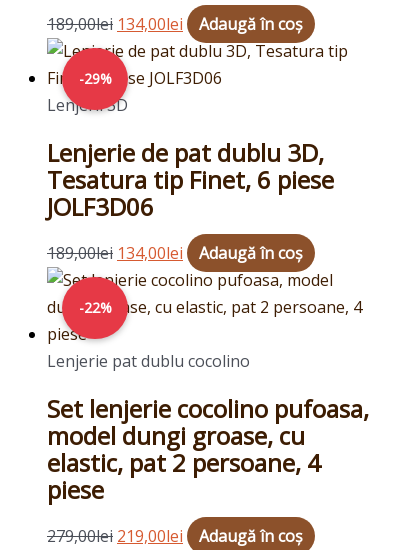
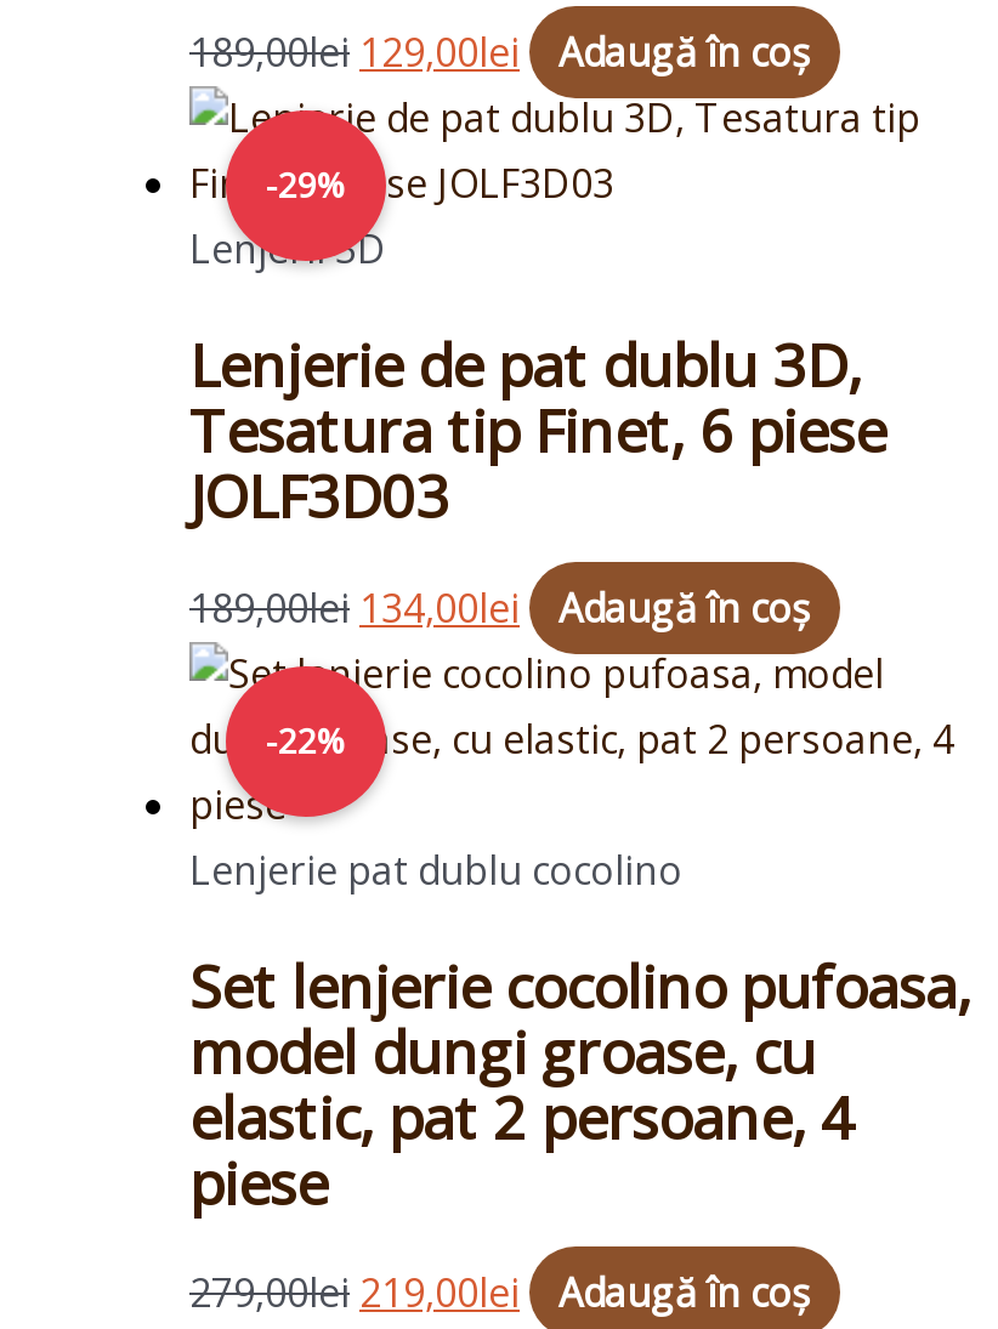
[117,13,183,35] 134,00lei -> [359,25,520,79] 129,00lei
[47,190,154,223] JOLF3D06 -> [189,455,449,535] JOLF3D03

